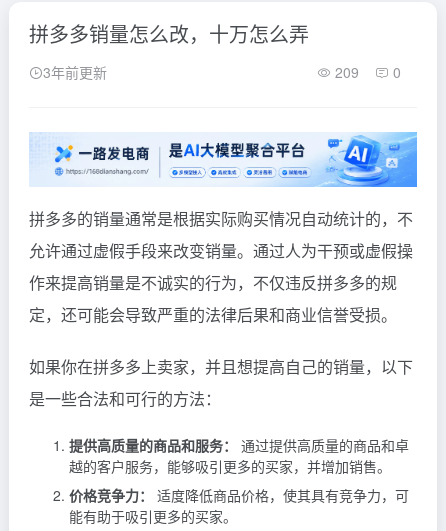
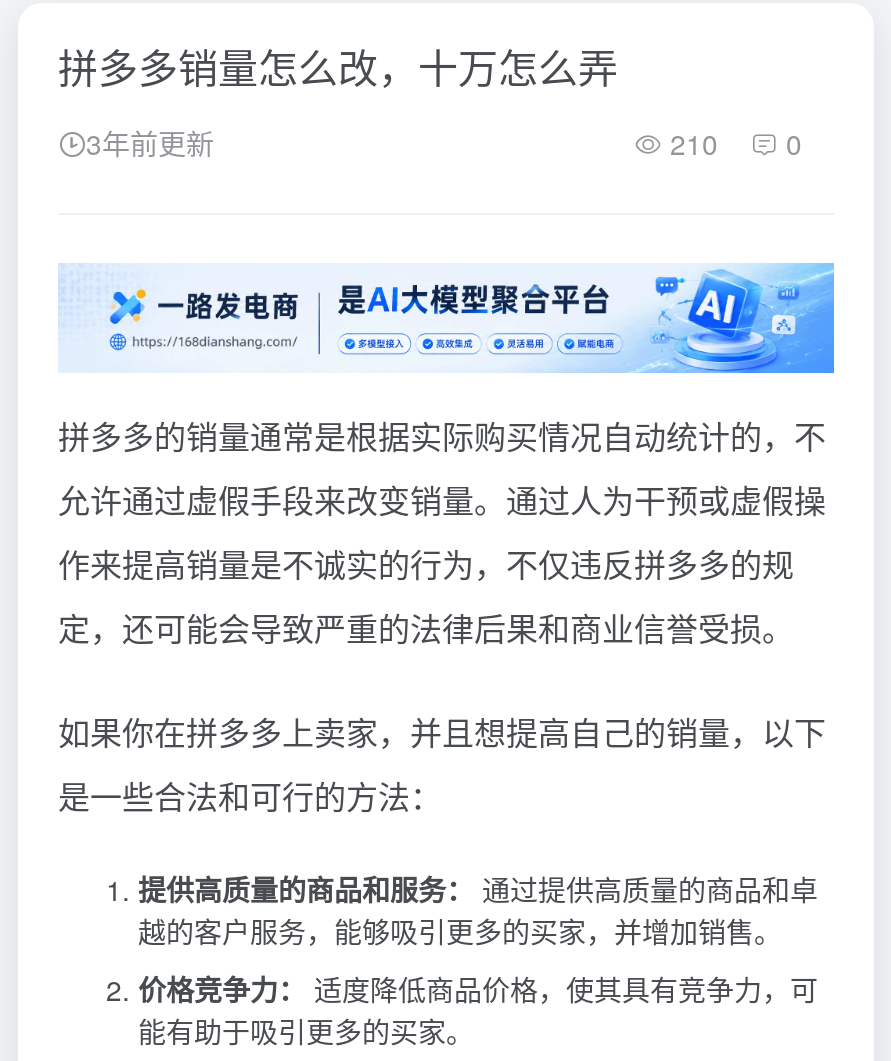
[331,62,401,82] 209 0 -> [662,123,802,163] 210 0

